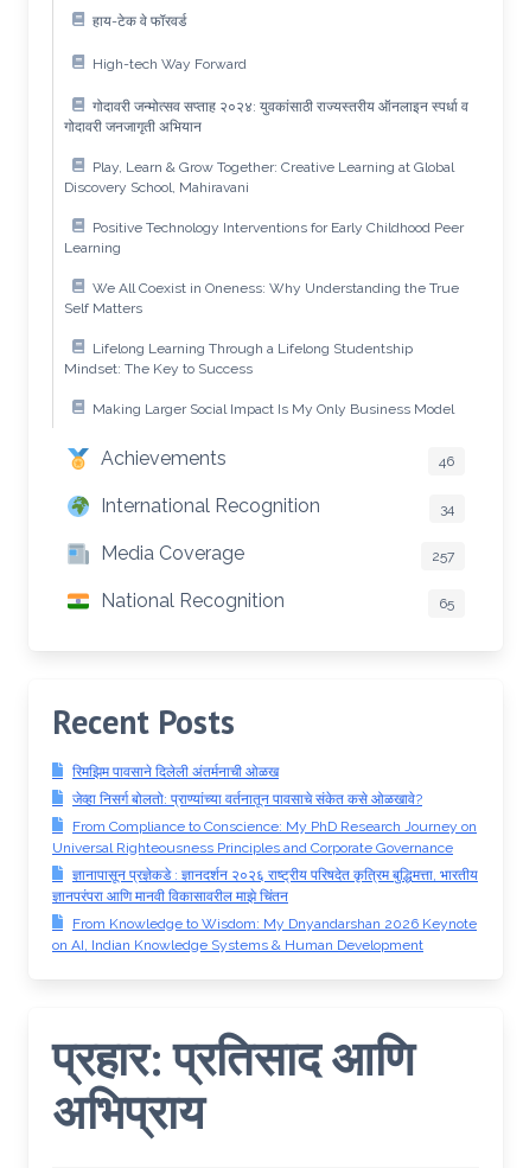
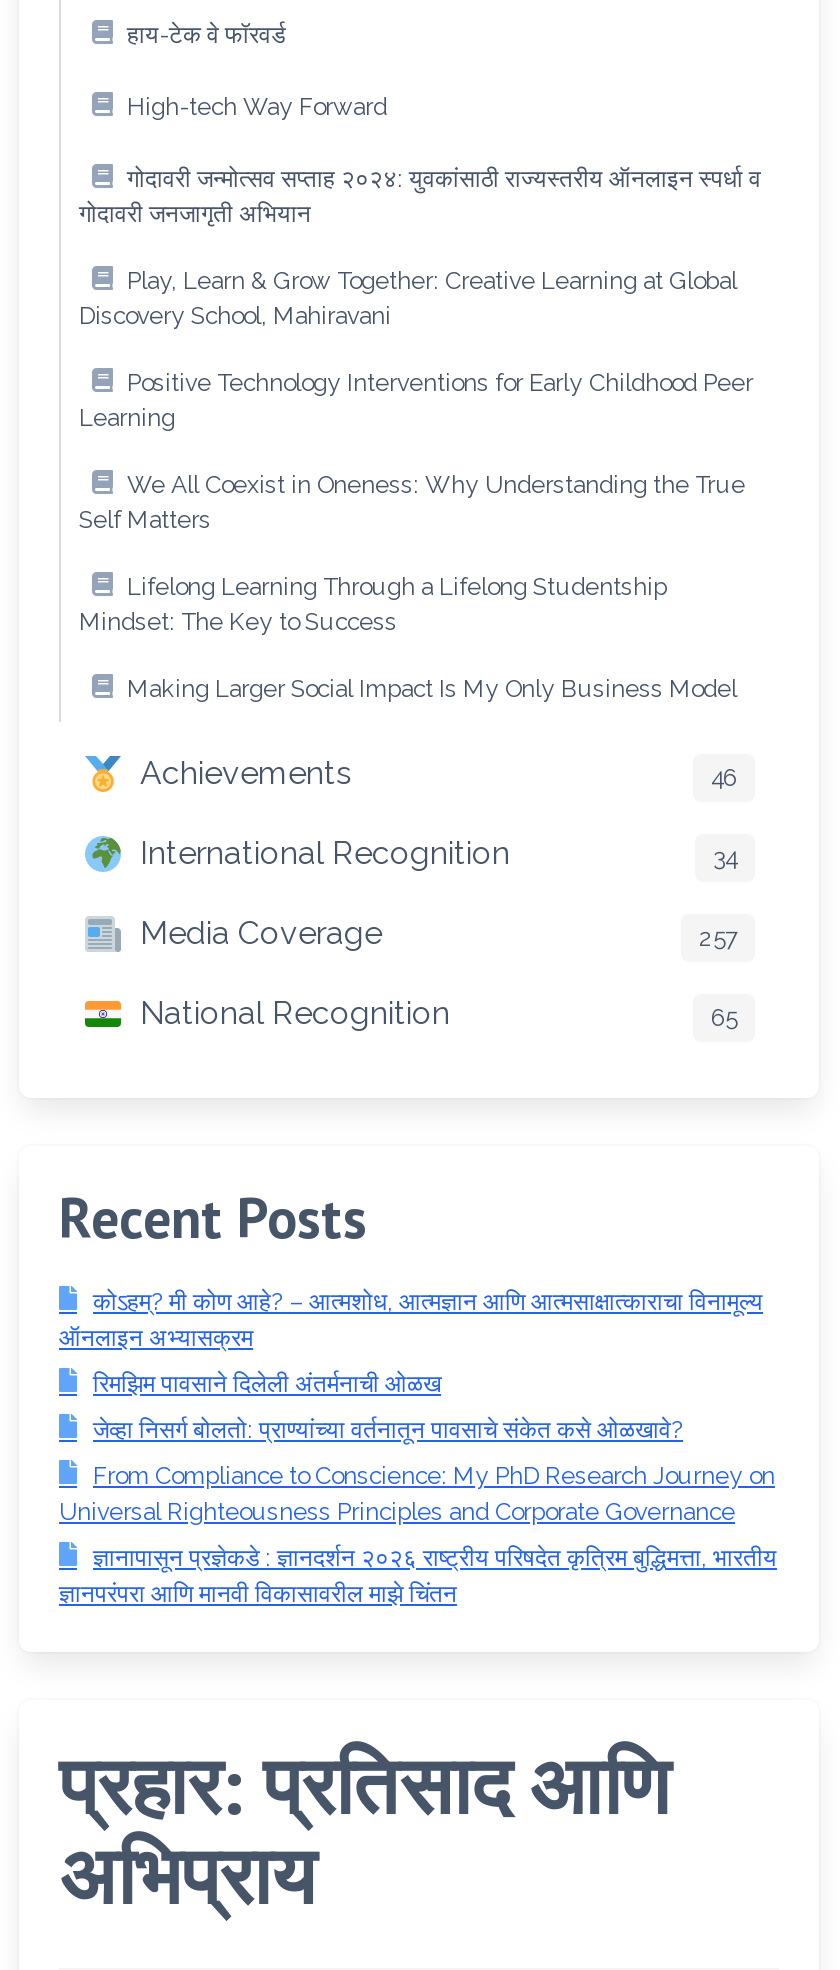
none -> [59,1288,763,1352] कोऽहम्? मी कोण आहे? – आत्मशोध, आत्मज्ञान आणि आत्मसाक्षात्काराचा विनामूल्य | ऑनलाइन अभ्यासक्रम
moved [52,764,478,905] -> [59,1370,777,1608]: रिमझिम पावसाने दिलेली अंतर्मनाची ओळख | जेव्हा निसर्ग बोलतो: प्राण्यांच्या वर्तनातून पावसाचे संकेत कसे ओळखावे? | From Compliance to Conscience: My PhD Research Journey on | Universal Righteousness Principles and Corporate Governance | ज्ञानापासून प्रज्ञेकडे : ज्ञानदर्शन २०२६ राष्ट्रीय परिषदेत कृत्रिम बुद्धिमत्ता, भारतीय | ज्ञानपरंपरा आणि मानवी विकासावरील माझे चिंतन
[52,915,477,953] From Knowledge to Wisdom: My Dnyandarshan 2026 Keynote | on AI, Indian Knowledge Systems & Human Development -> none

